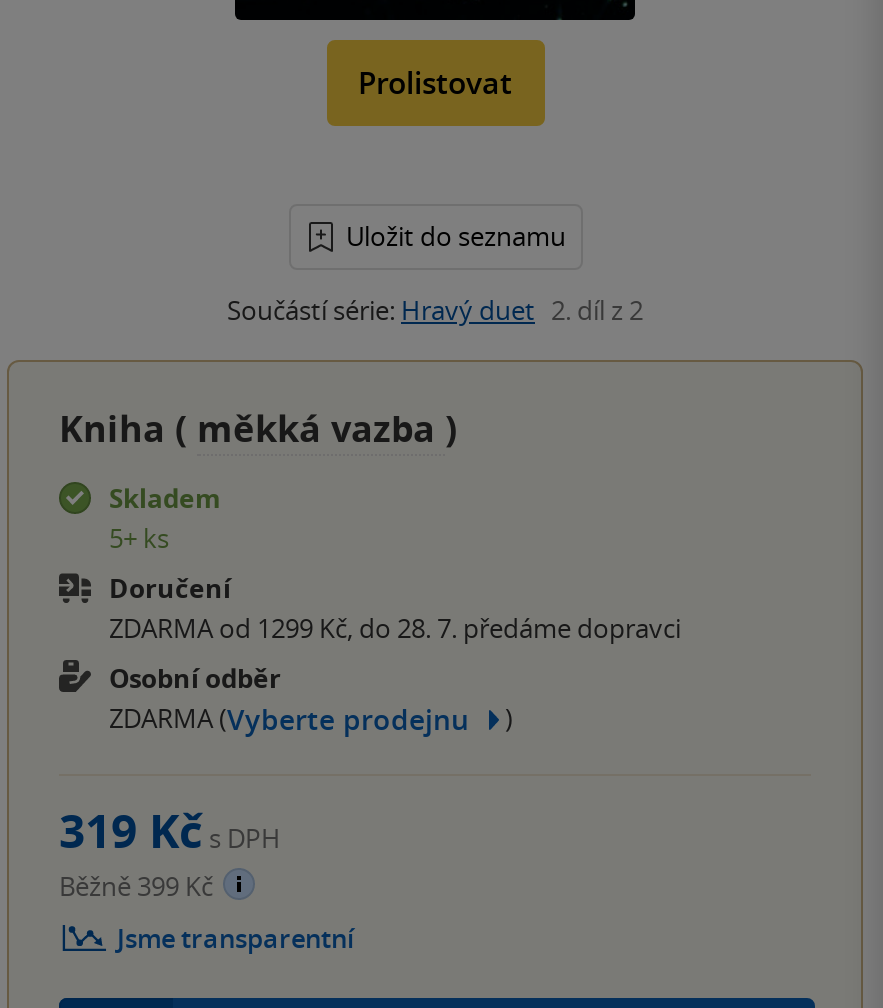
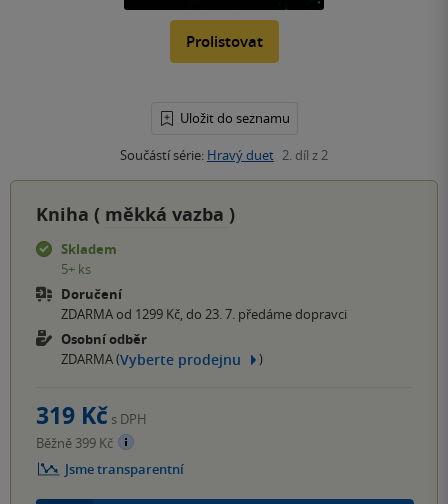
[109,610,681,646] ZDARMA od 1299 Kč, do 28. 7. předáme dopravci -> [61,305,347,323] ZDARMA od 1299 Kč, do 23. 7. předáme dopravci

